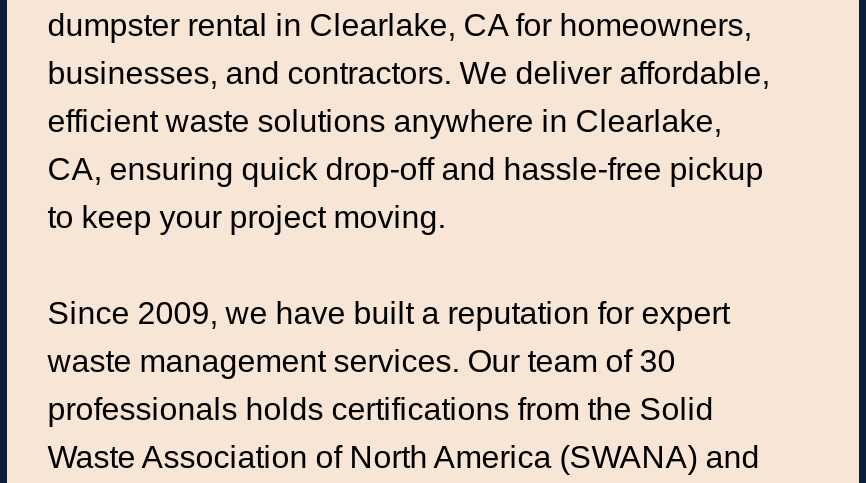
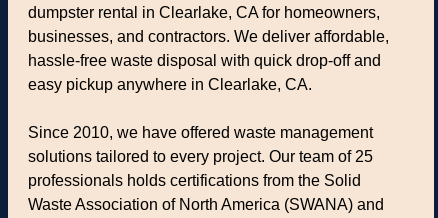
[47,104,763,234] efficient waste solutions anywhere in Clearlake, | CA, ensuring quick drop-off and hassle-free pickup | to keep your project moving. -> [28,52,381,93] hassle-free waste disposal with quick drop-off and | easy pickup anywhere in Clearlake, CA.
[47,296,729,378] Since 2009, we have built a reputation for expert | waste management services. Our team of 30 -> [28,124,373,165] Since 2010, we have offered waste management | solutions tailored to every project. Our team of 25

